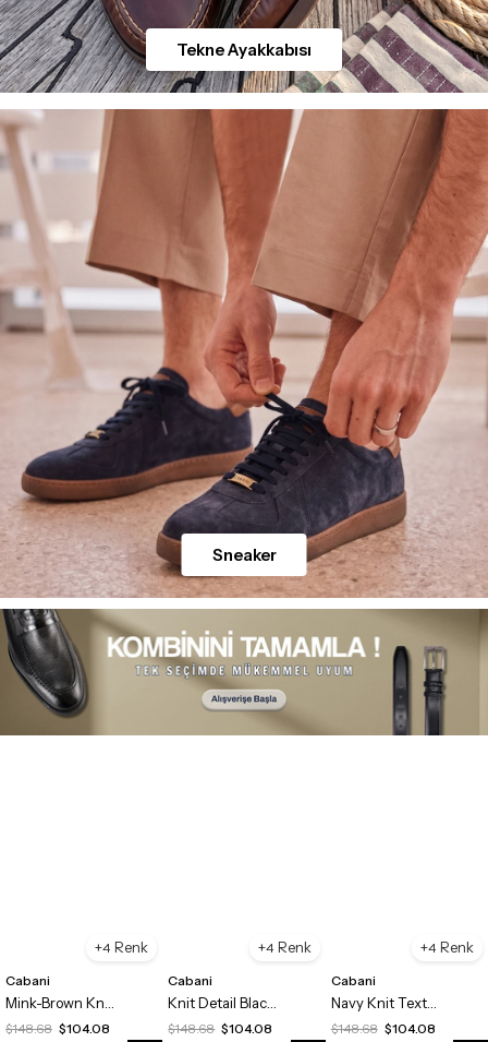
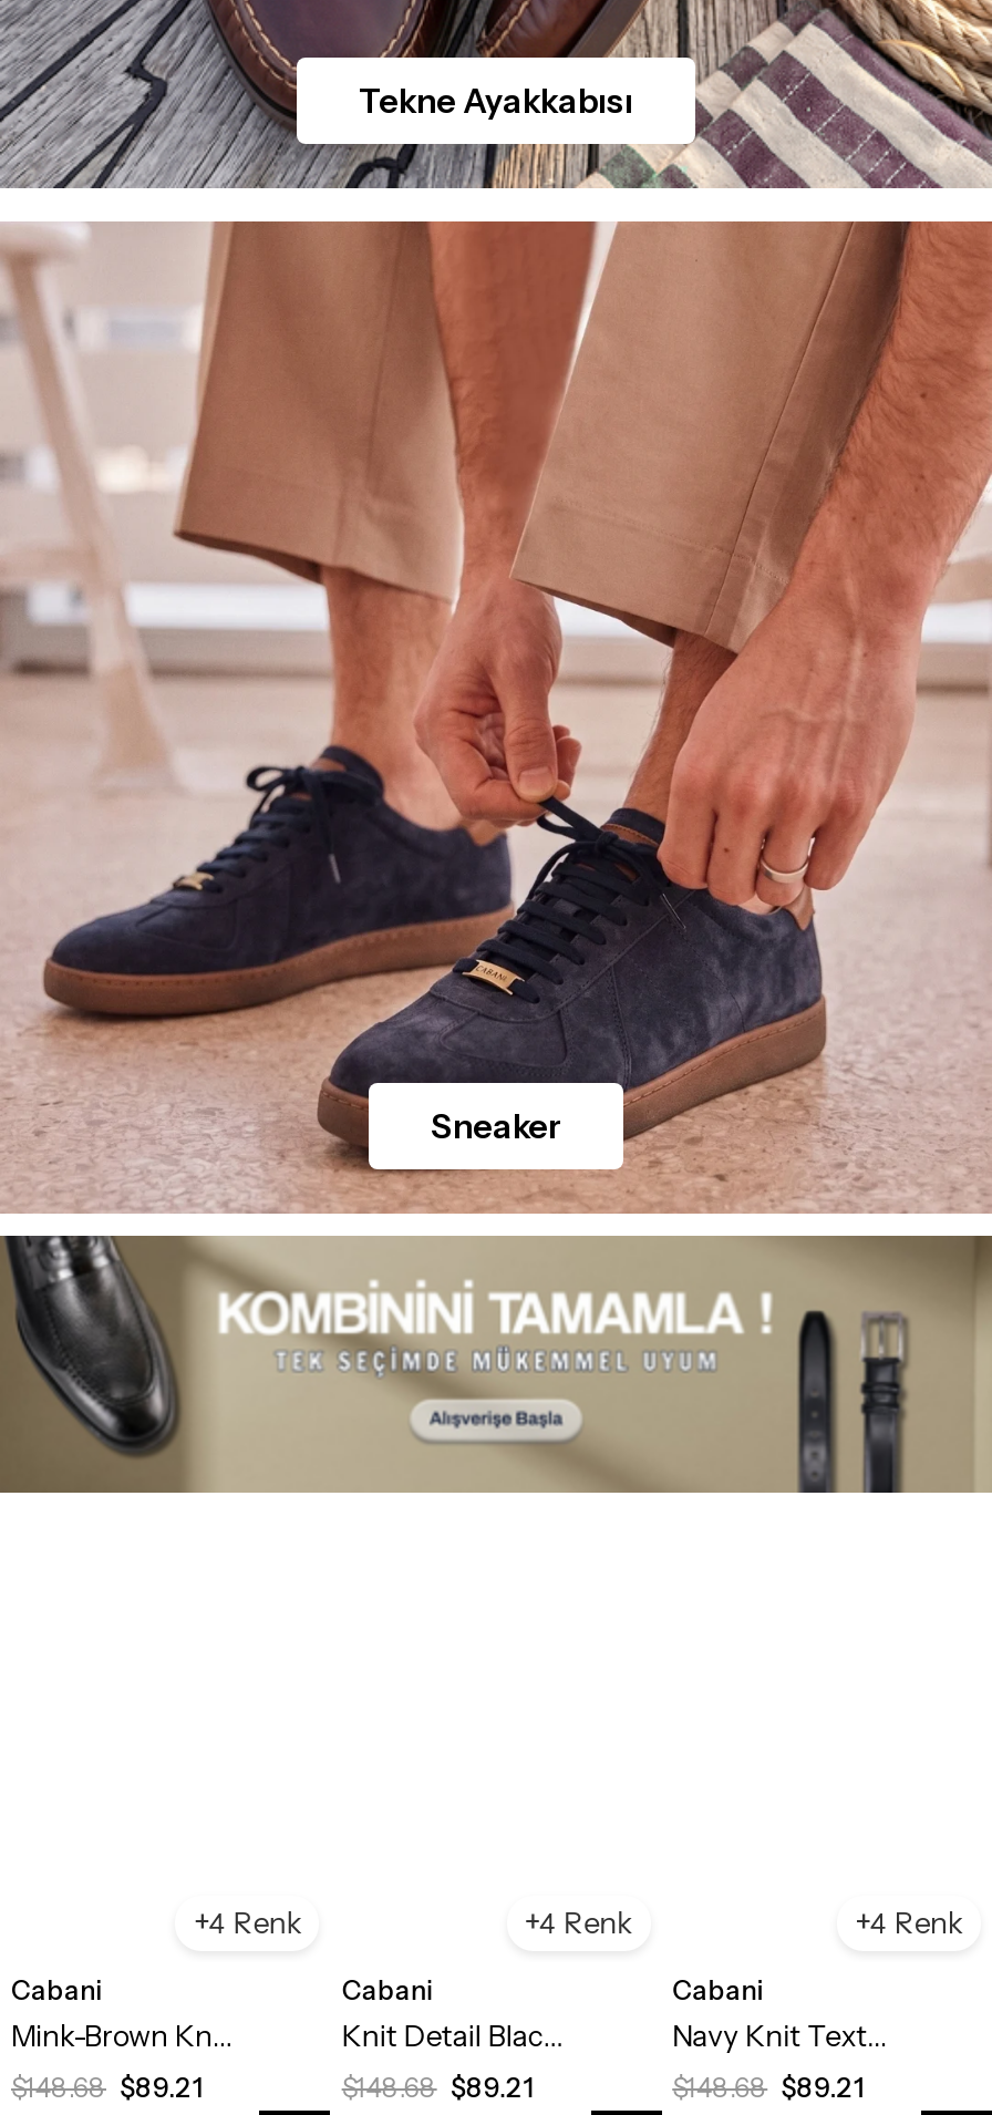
[59,1020,110,1037] $104.08 -> [120,2071,204,2104] $89.21
[168,1020,273,1037] $148.68 $104.08 -> [342,2071,534,2104] $148.68 $89.21
[384,1020,435,1037] $104.08 -> [781,2071,865,2104] $89.21

